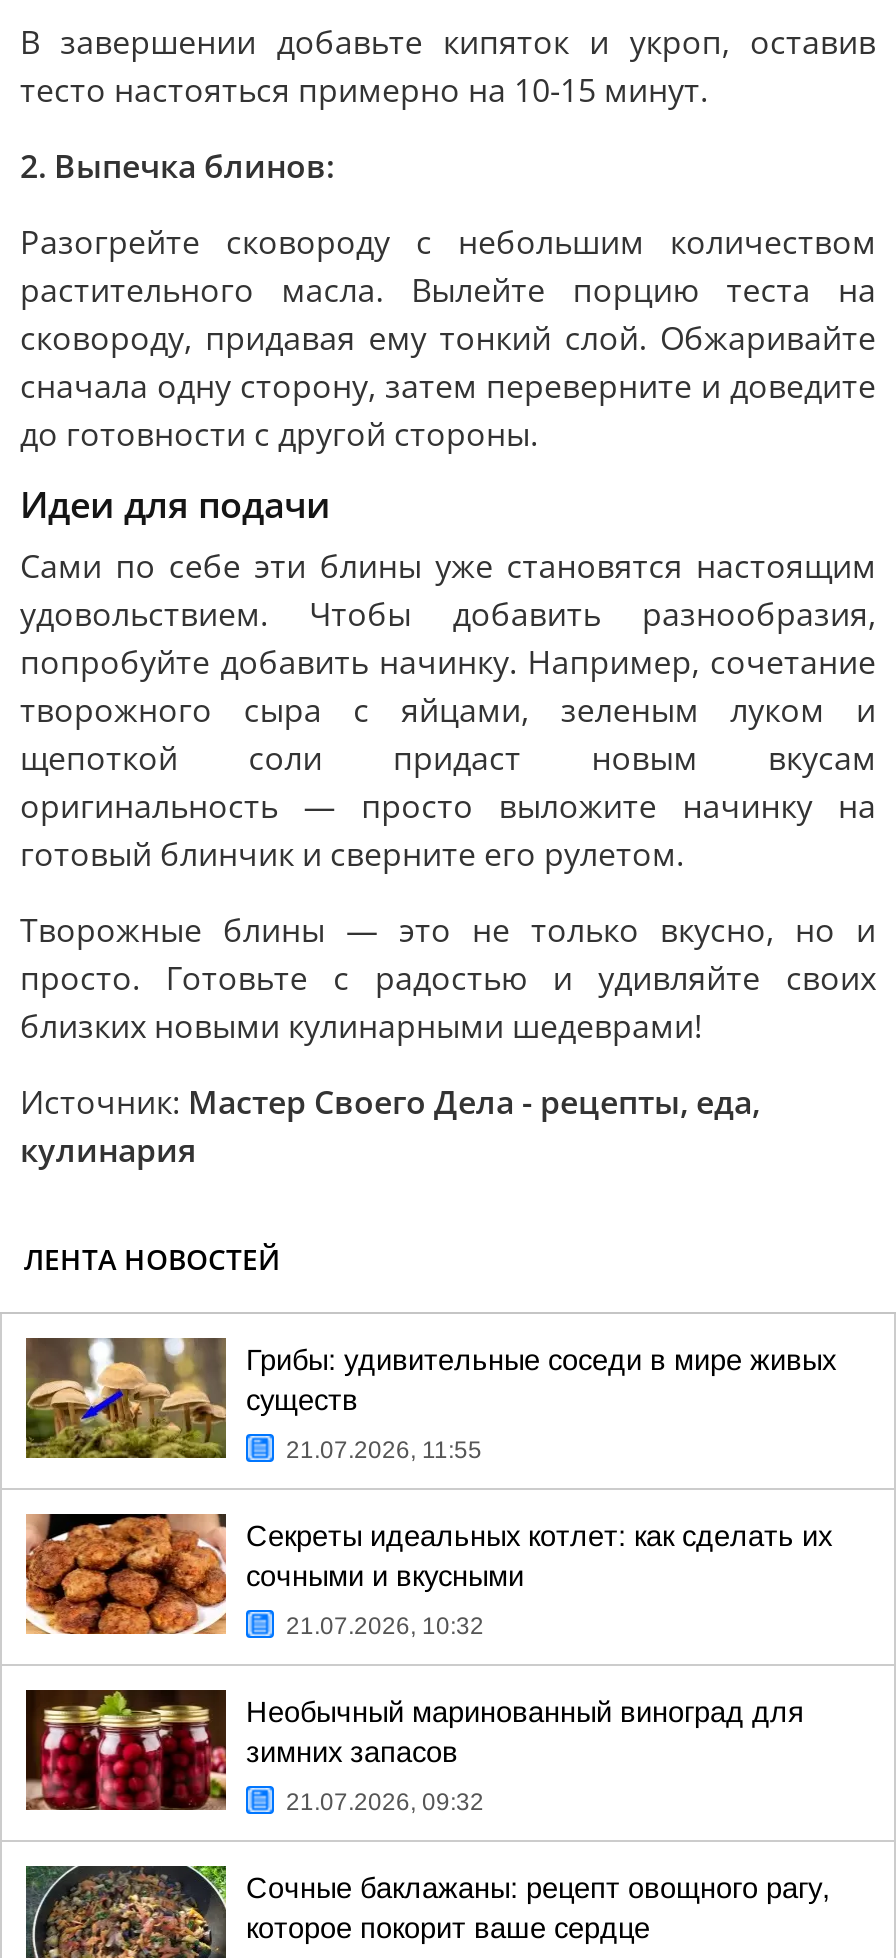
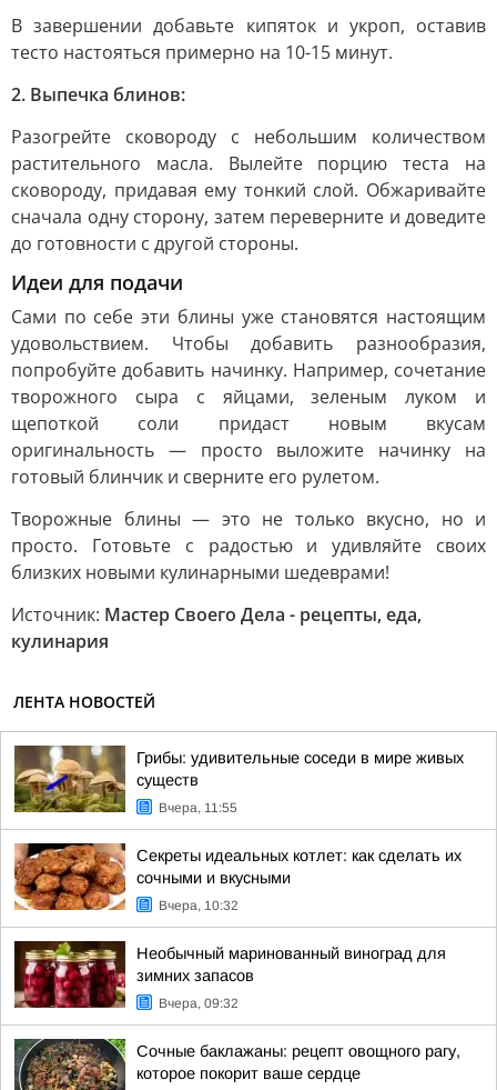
[286,1436,482,1464] 21.07.2026, 11:55 -> [159,800,237,816] Вчера, 11:55
[286,1612,484,1640] 21.07.2026, 10:32 -> [159,898,239,913] Вчера, 10:32
[286,1788,484,1816] 21.07.2026, 09:32 -> [159,996,239,1011] Вчера, 09:32

